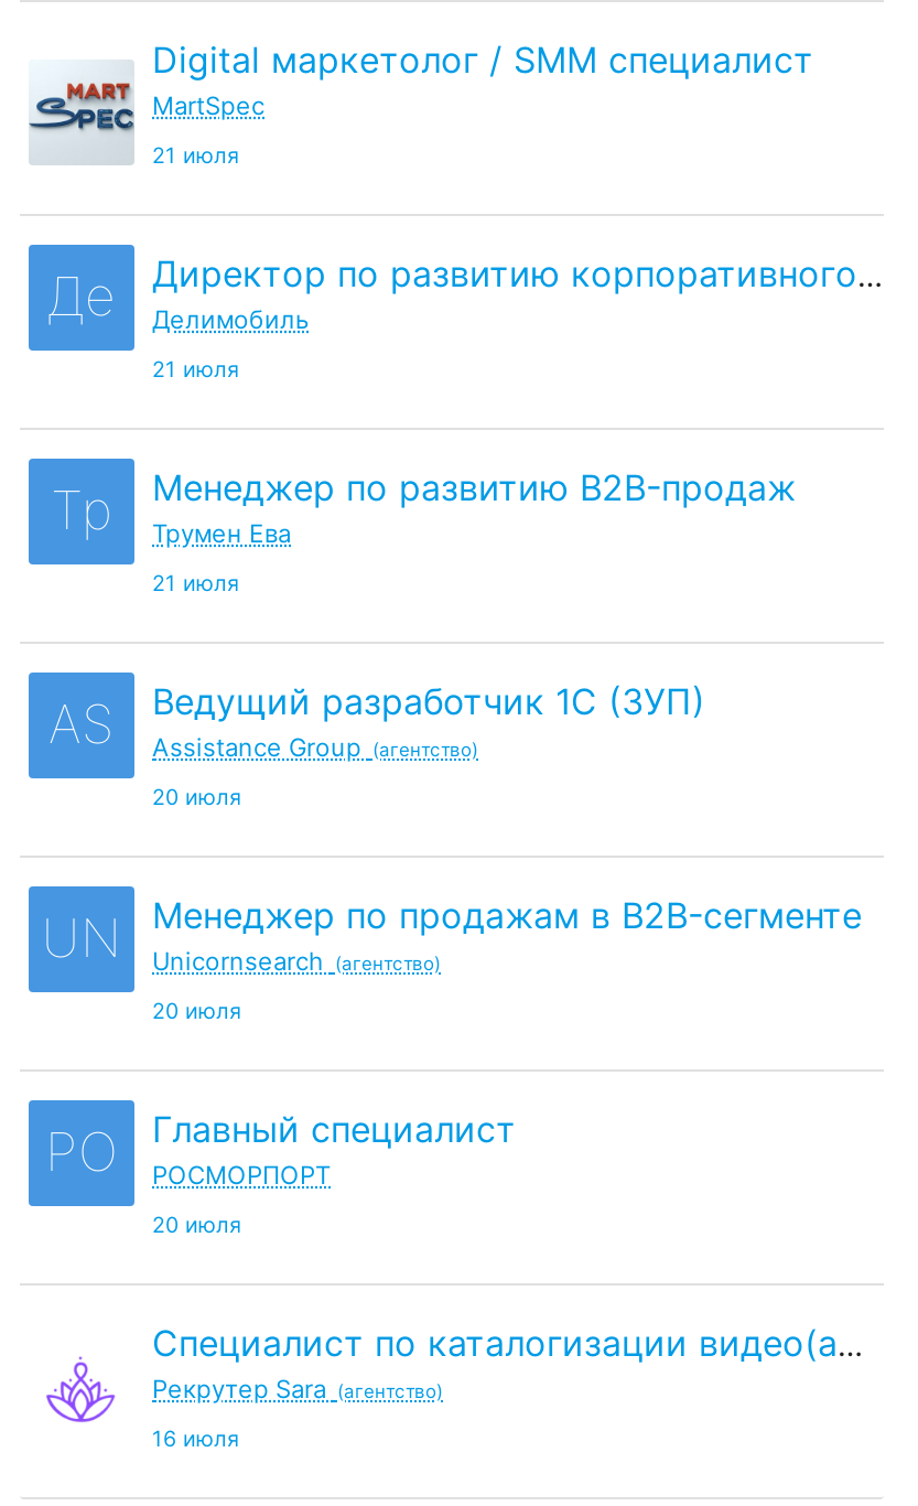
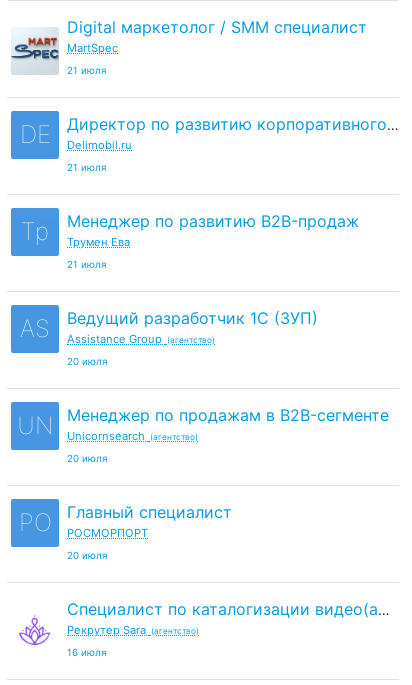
[47,263,116,327] Де -> [19,119,50,148] DE
[152,303,309,334] Делимобиль -> [67,137,132,151] Delimobil.ru

